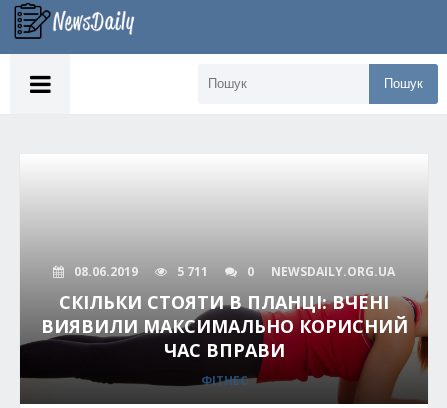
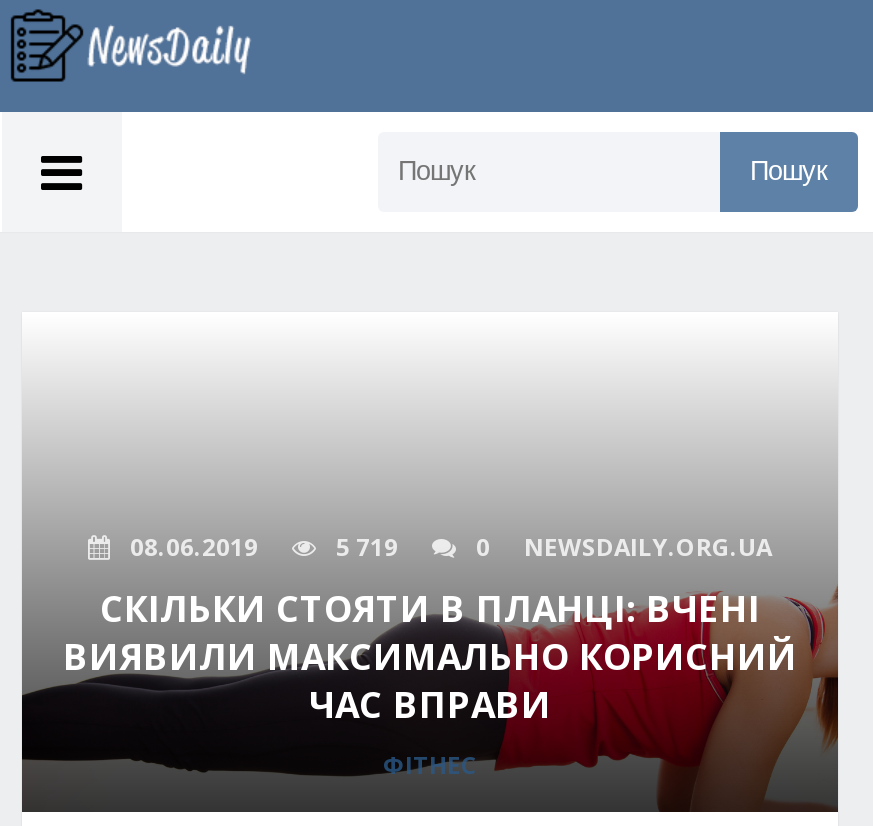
[177,263,208,280] 5 711 -> [336,530,398,564] 5 719

